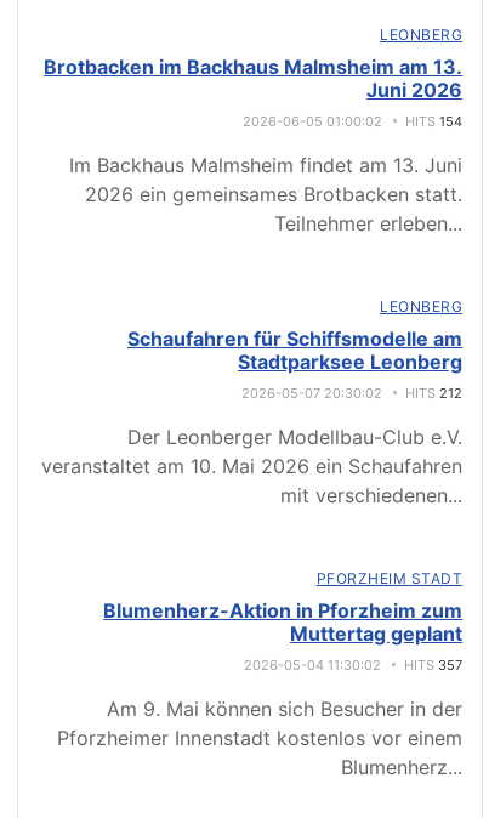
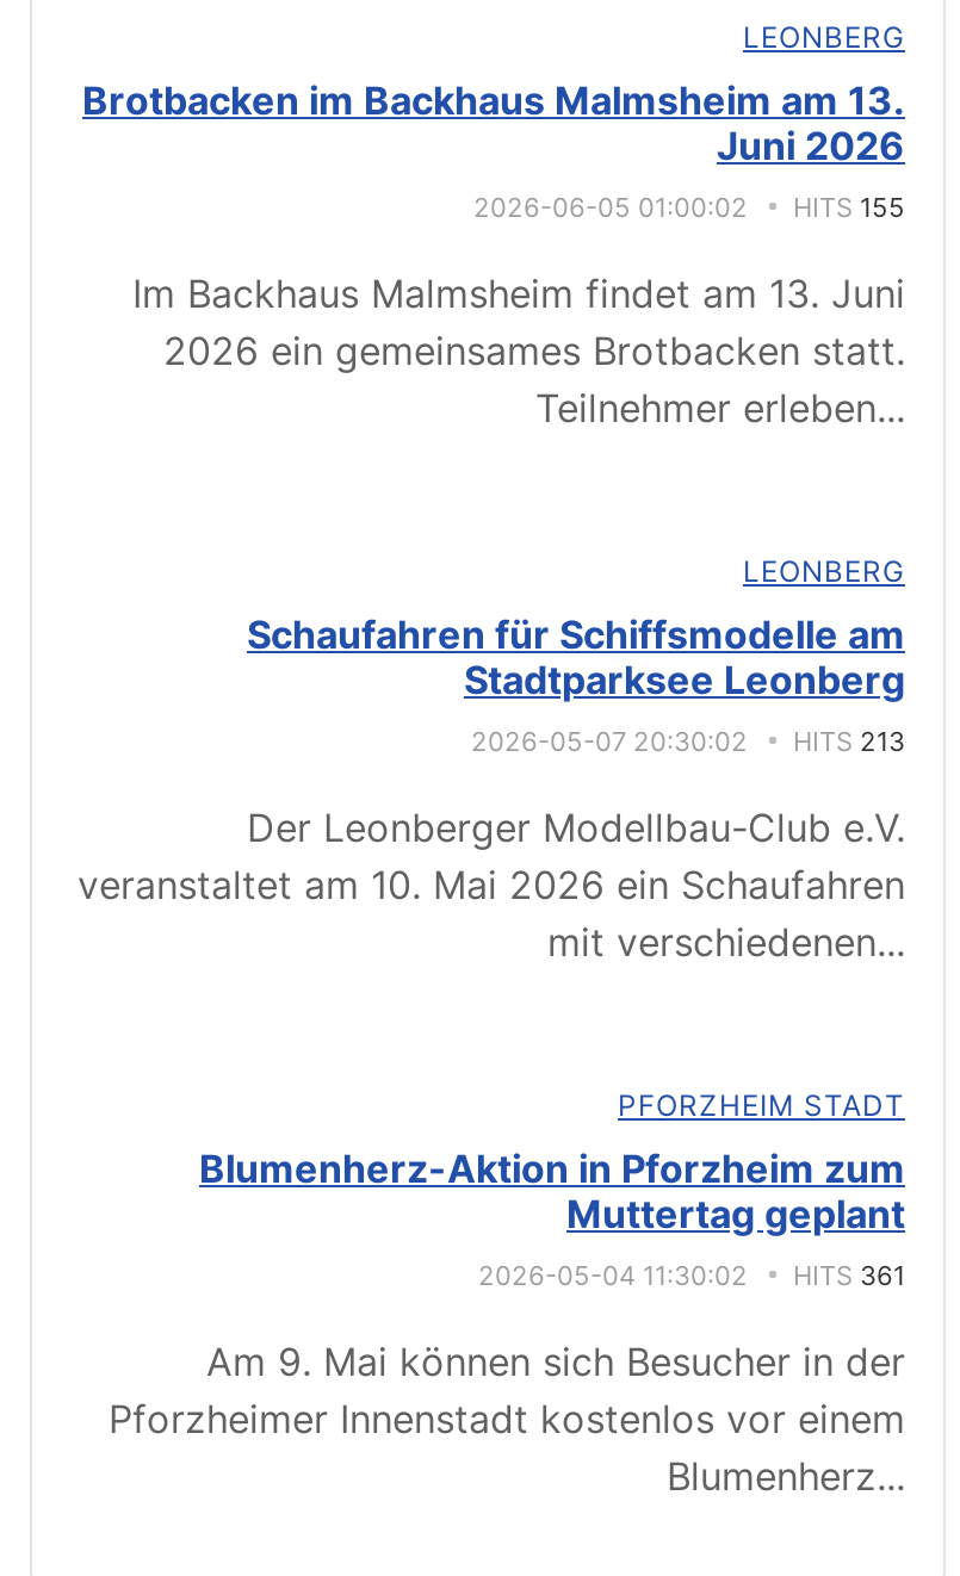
[243,112,462,129] 2026-06-05 01:00:02 HITS 154 -> [473,190,905,223] 2026-06-05 01:00:02 HITS 155
[241,384,462,401] 2026-05-07 20:30:02 HITS 212 -> [471,724,905,757] 2026-05-07 20:30:02 HITS 213
[244,656,462,673] 2026-05-04 11:30:02 HITS 357 -> [478,1258,905,1291] 2026-05-04 11:30:02 HITS 361

